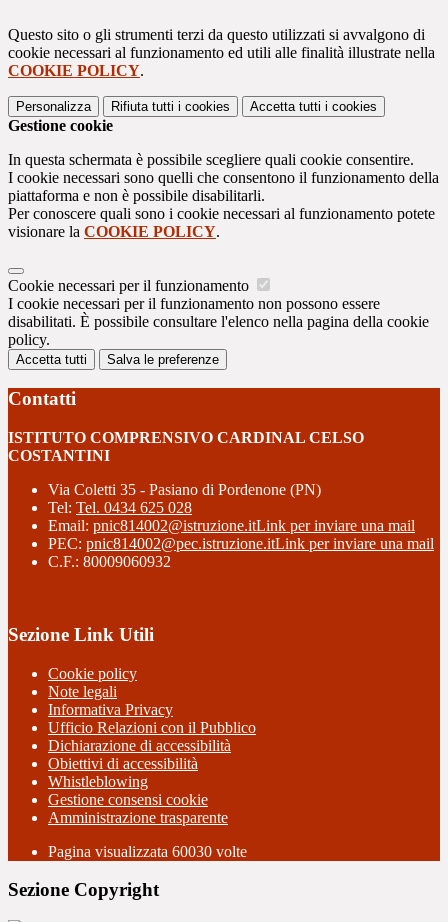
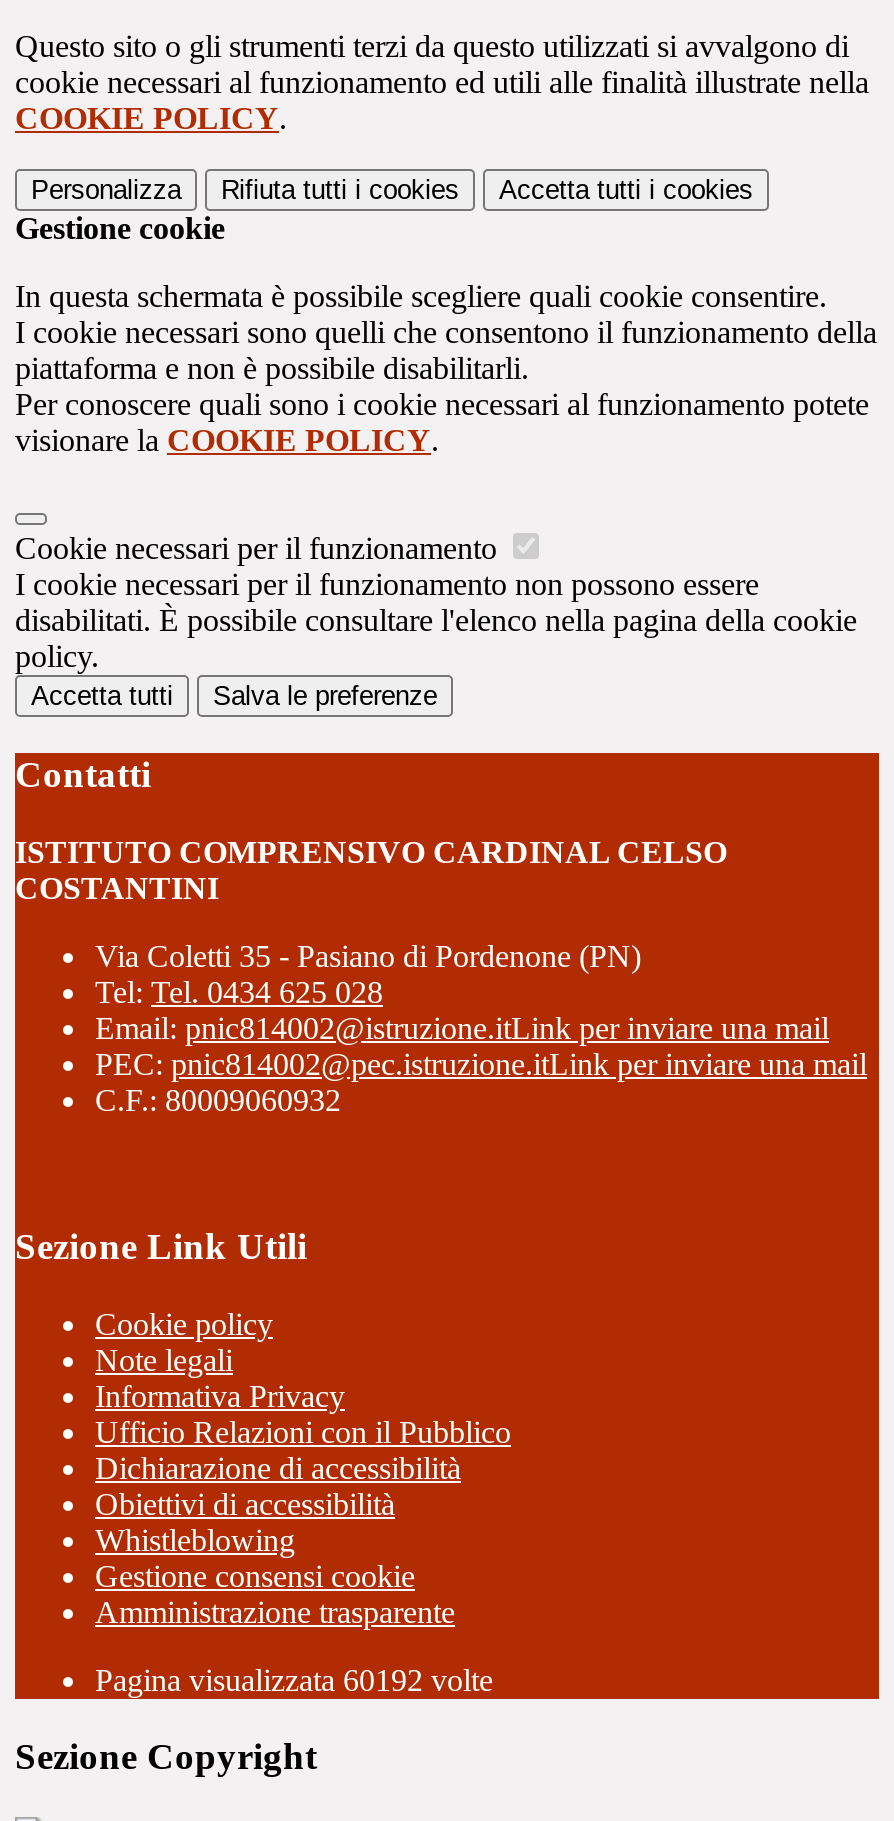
[48,843,247,860] Pagina visualizzata 60030 volte -> [95,1662,493,1696] Pagina visualizzata 60192 volte

